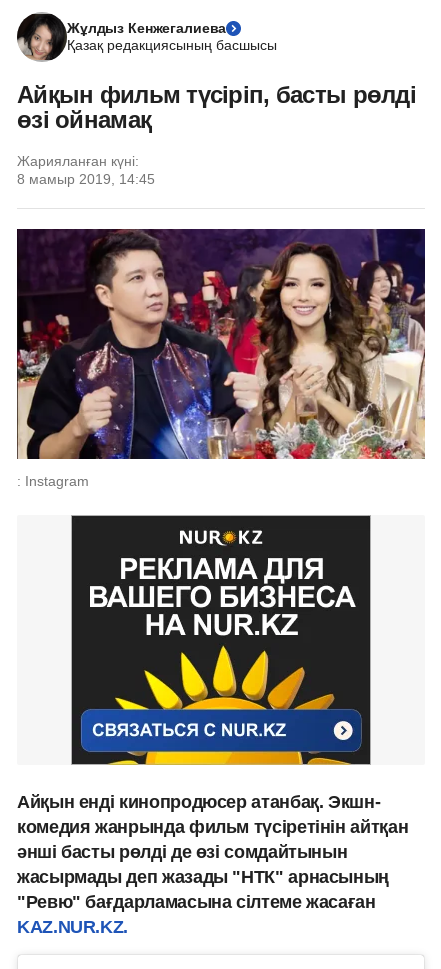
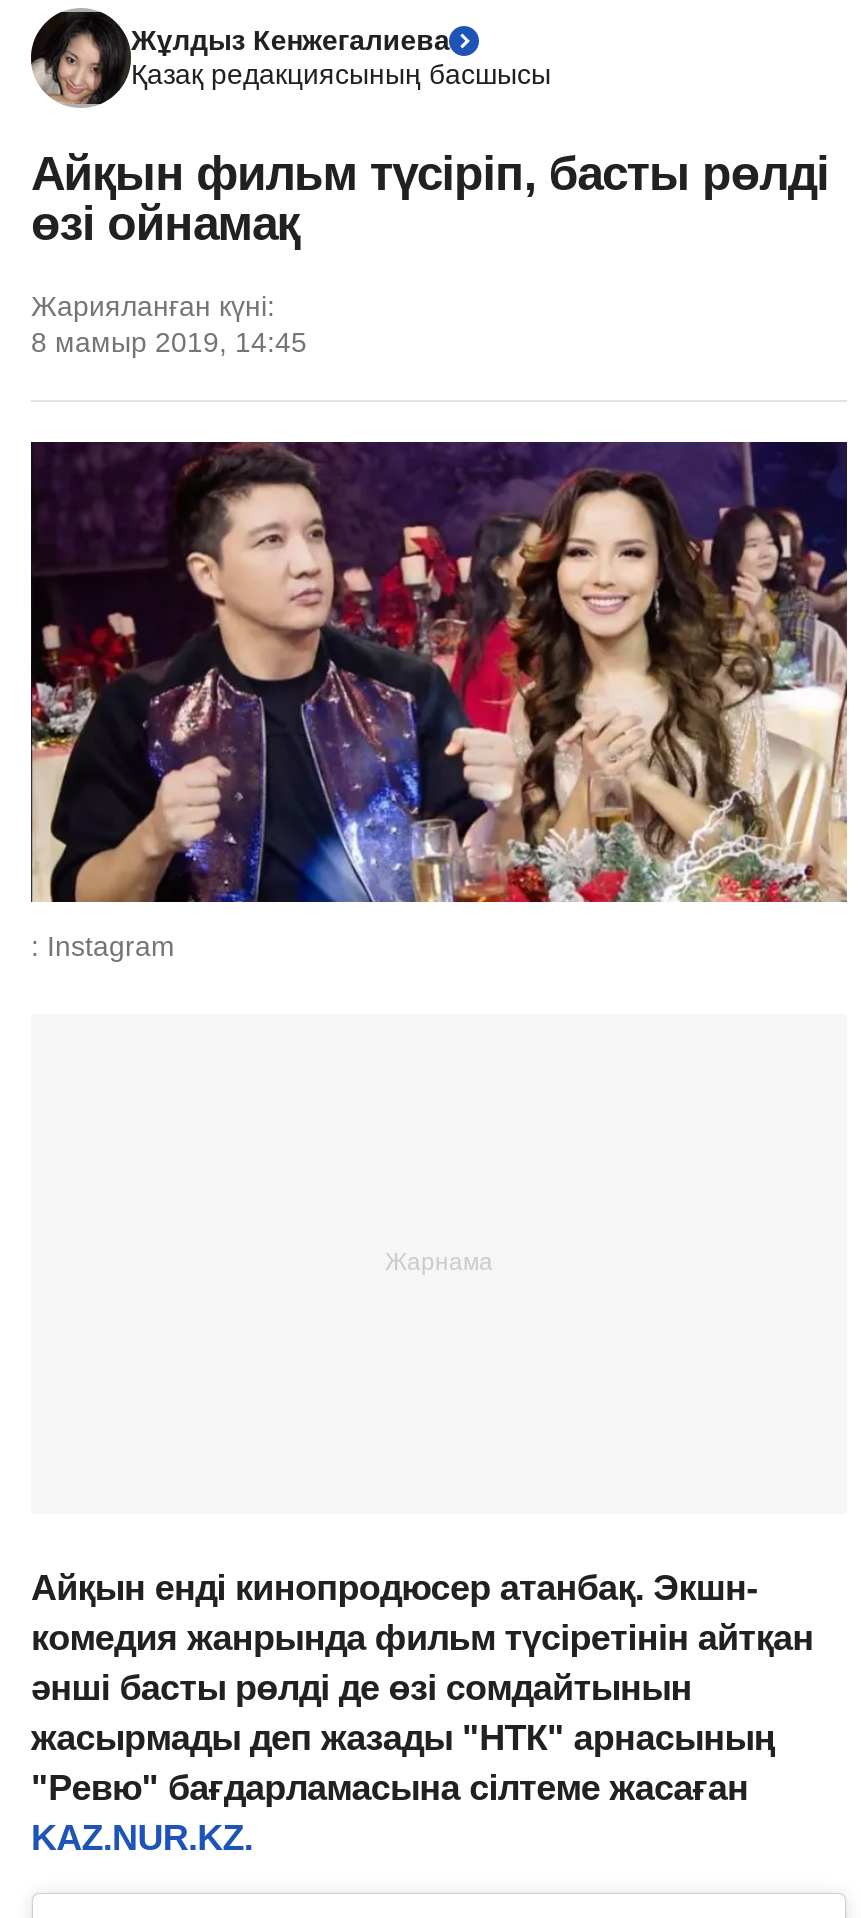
[70,515,372,766] [image] -> none

